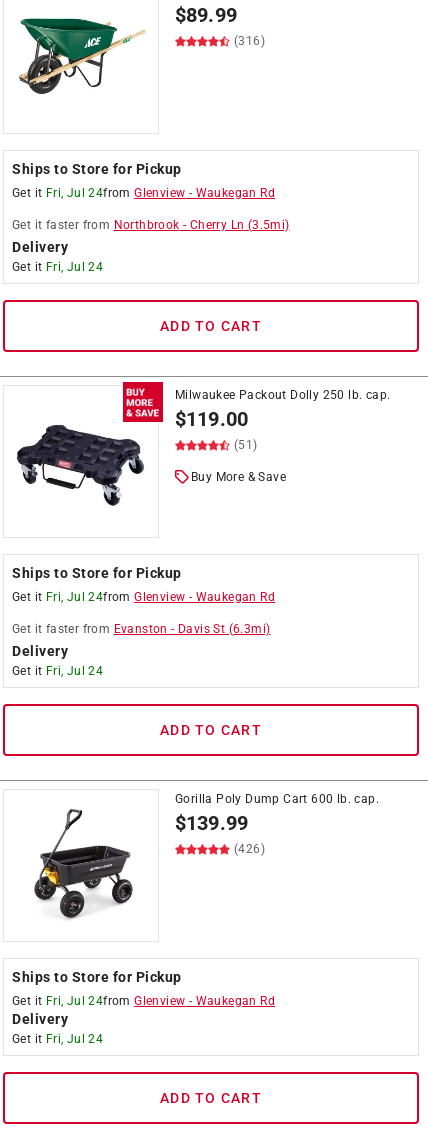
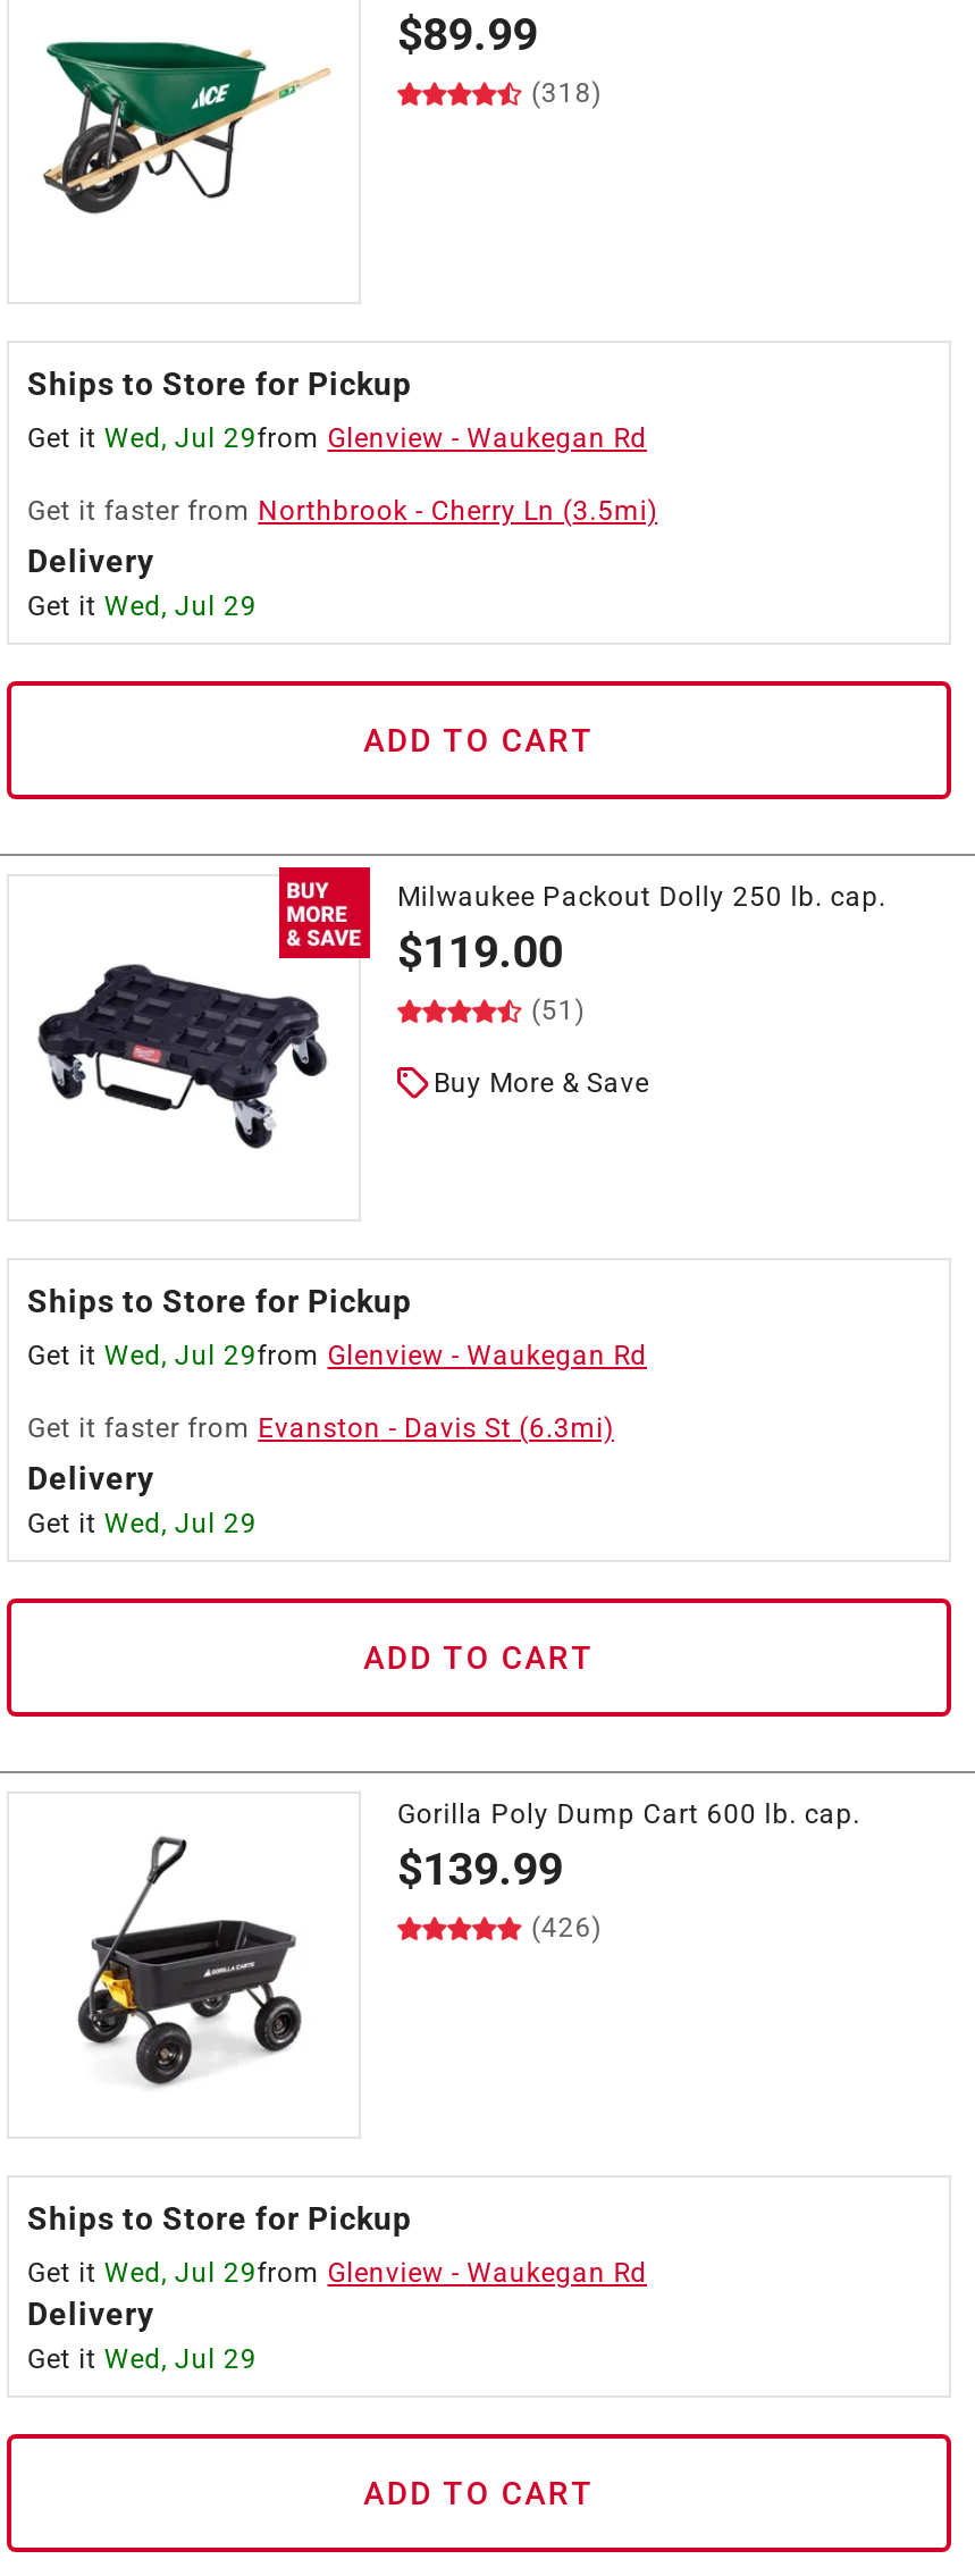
[234,34,265,48] (316) -> [531,77,602,109] (318)
[12,186,275,200] Get it Fri, Jul 24from Glenview - Waukegan Rd -> [27,422,647,454] Get it Wed, Jul 29from Glenview - Waukegan Rd
[12,260,103,274] Get it Fri, Jul 24 -> [27,590,257,622] Get it Wed, Jul 29
[12,590,275,604] Get it Fri, Jul 24from Glenview - Waukegan Rd -> [27,1340,647,1371] Get it Wed, Jul 29from Glenview - Waukegan Rd
[12,664,103,678] Get it Fri, Jul 24 -> [27,1508,257,1539] Get it Wed, Jul 29
[12,994,275,1008] Get it Fri, Jul 24from Glenview - Waukegan Rd -> [27,2257,647,2289] Get it Wed, Jul 29from Glenview - Waukegan Rd
[12,1032,103,1046] Get it Fri, Jul 24 -> [27,2343,257,2375] Get it Wed, Jul 29

